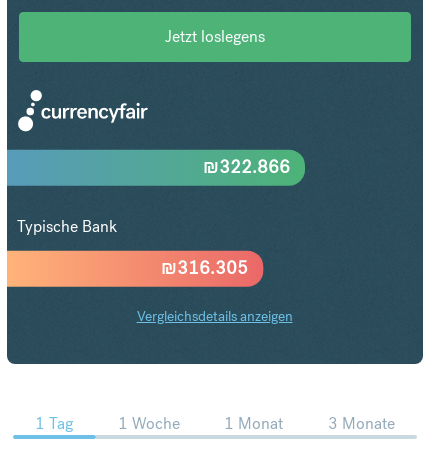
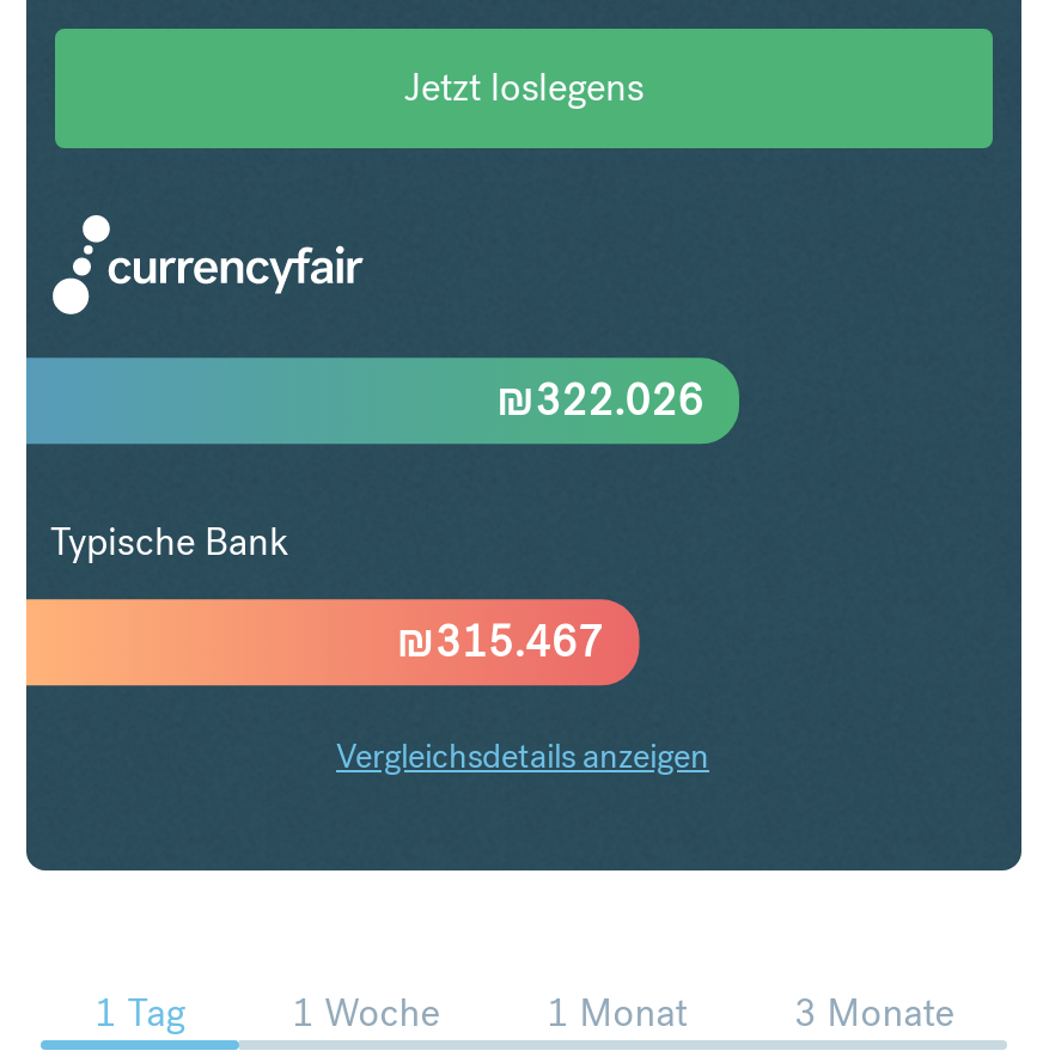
[203,155,290,178] ₪322.866 -> [496,372,703,427] ₪322.026
[161,256,248,279] ₪316.305 -> [396,613,603,668] ₪315.467

